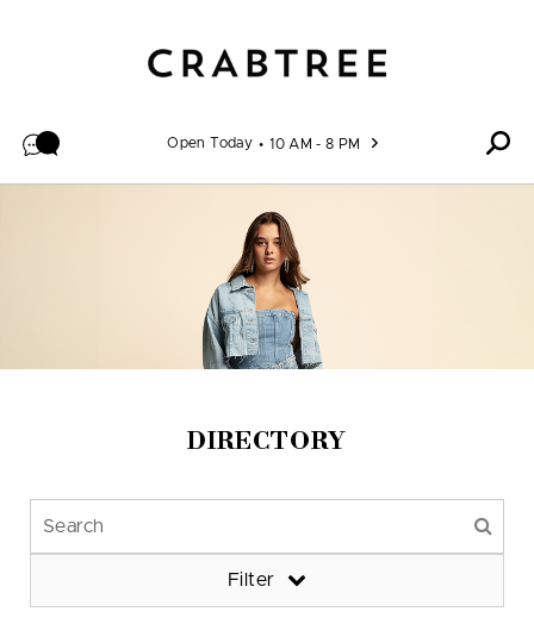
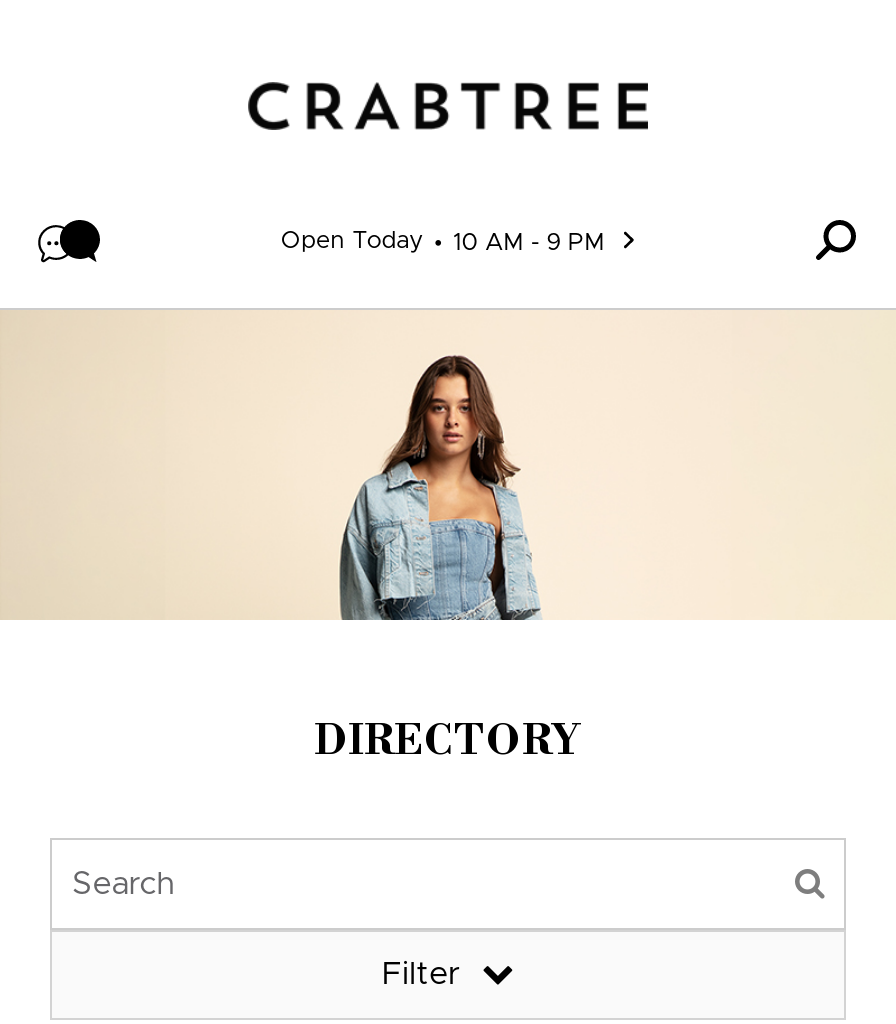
[167,135,361,151] Open Today 10 AM - 8 PM -> [281,227,605,253] Open Today 10 AM - 9 PM

